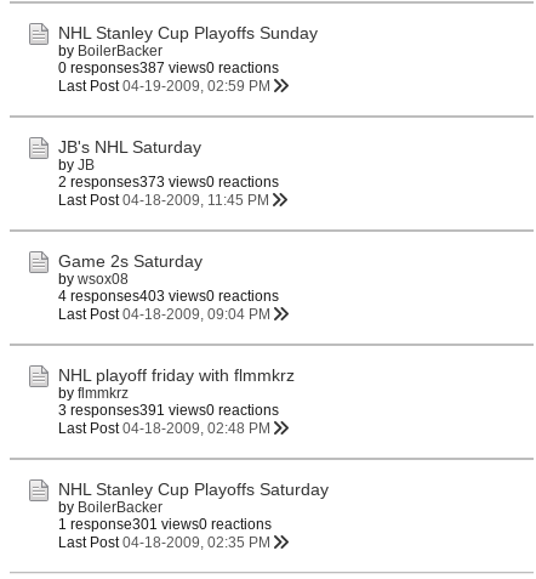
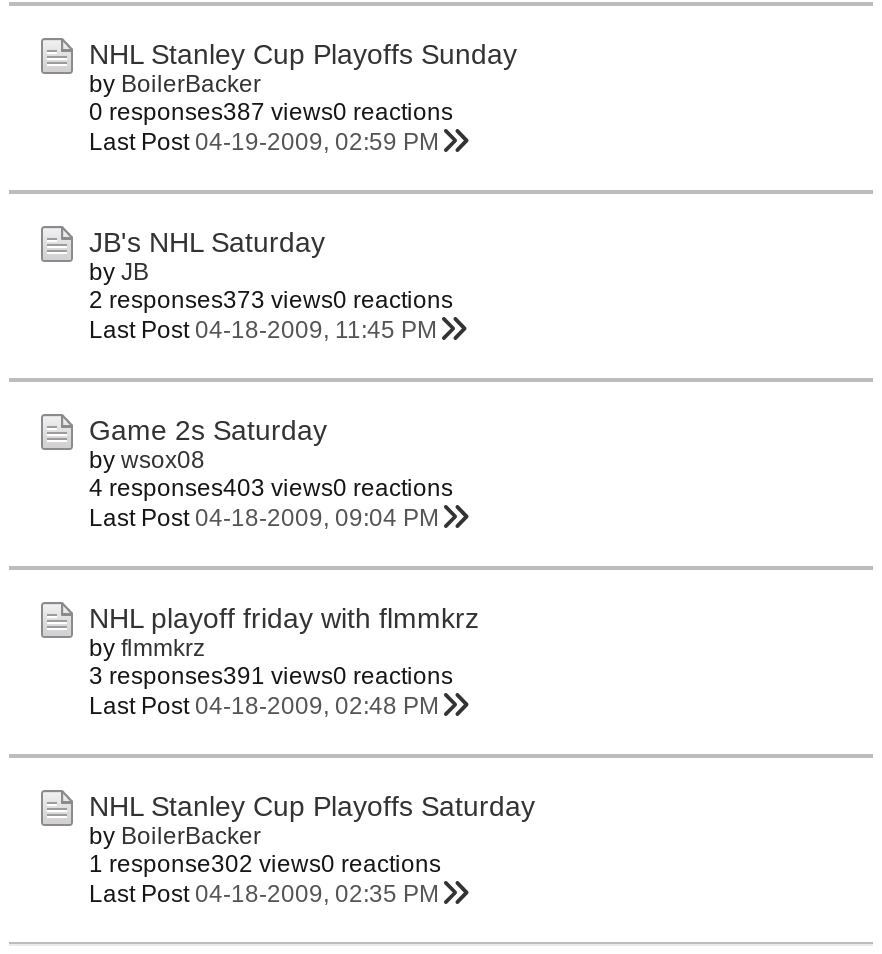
[58,516,272,533] 1 response301 views0 reactions -> [89,850,441,878] 1 response302 views0 reactions

